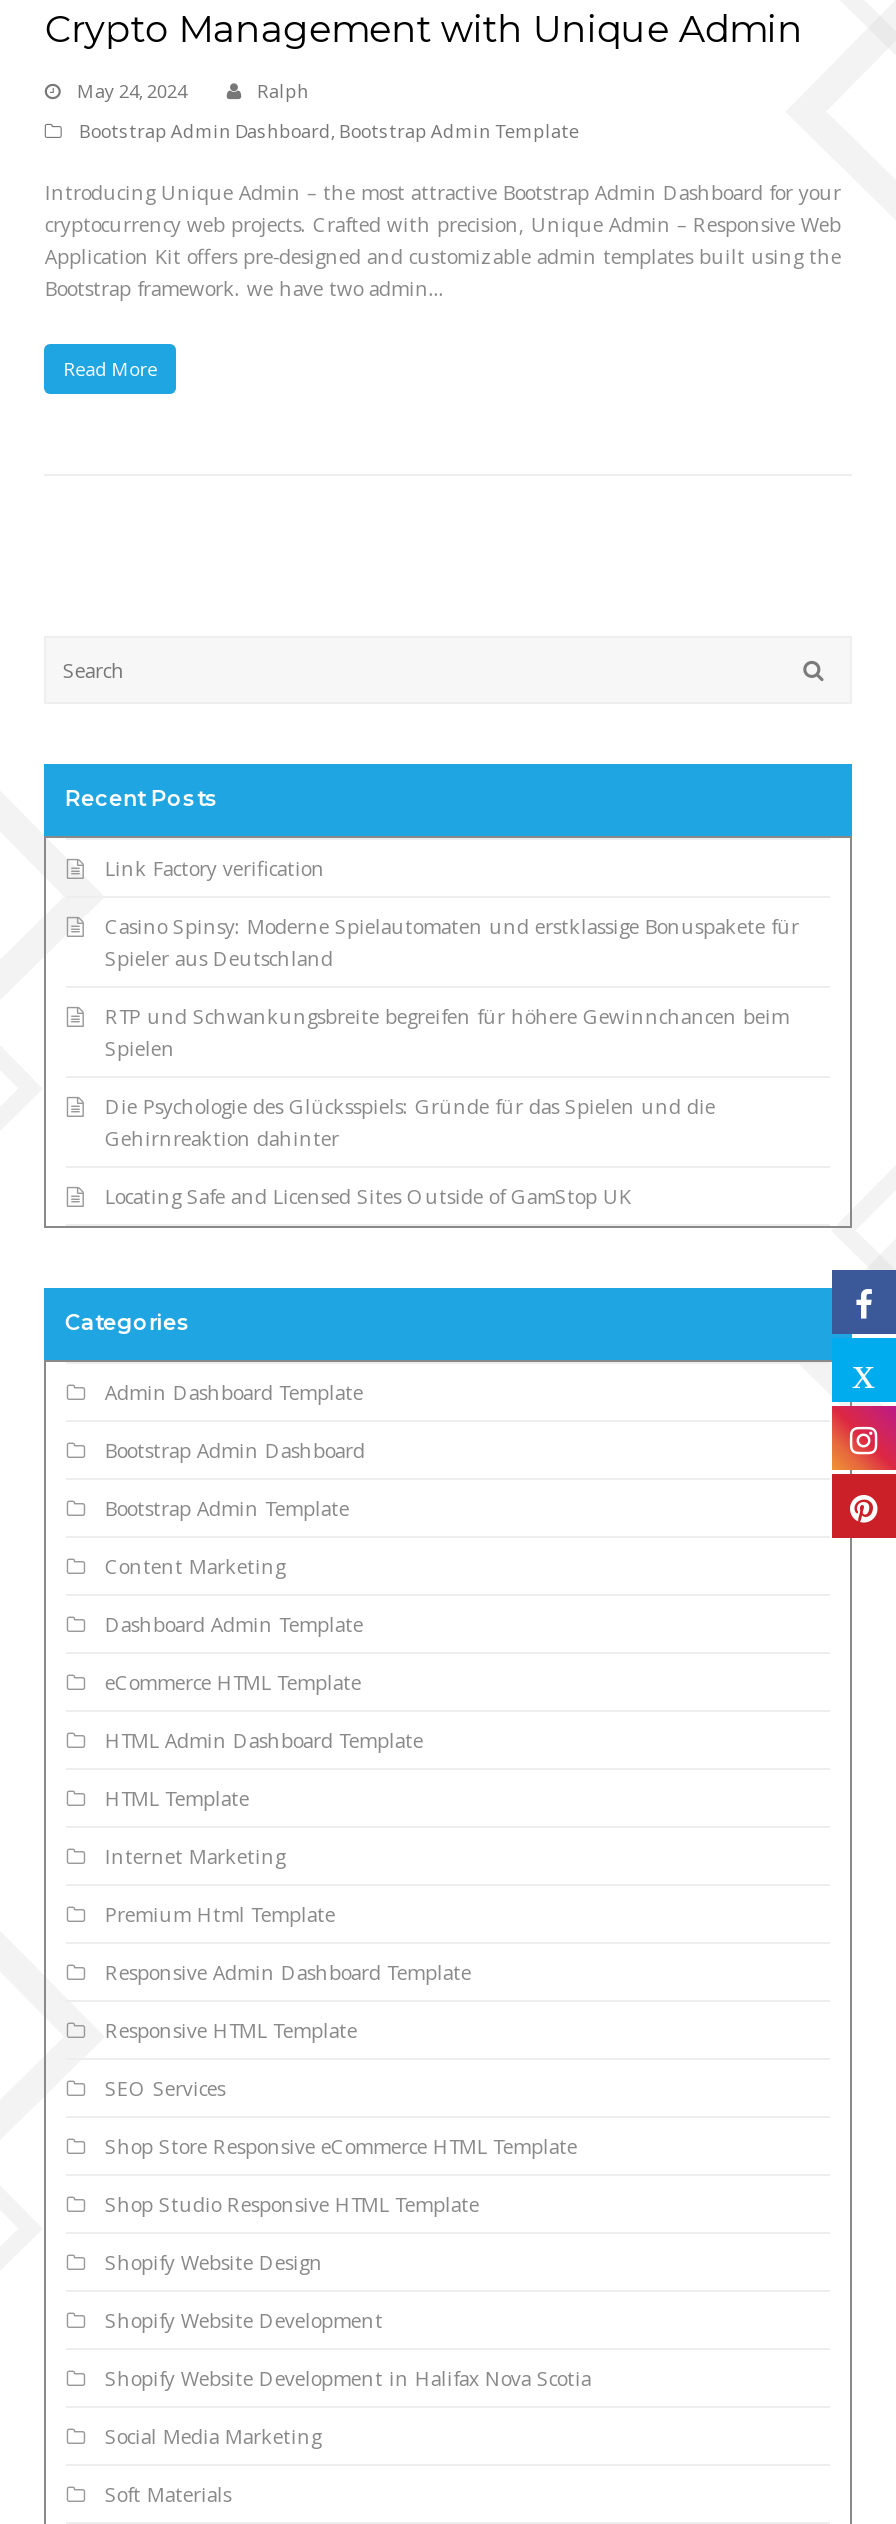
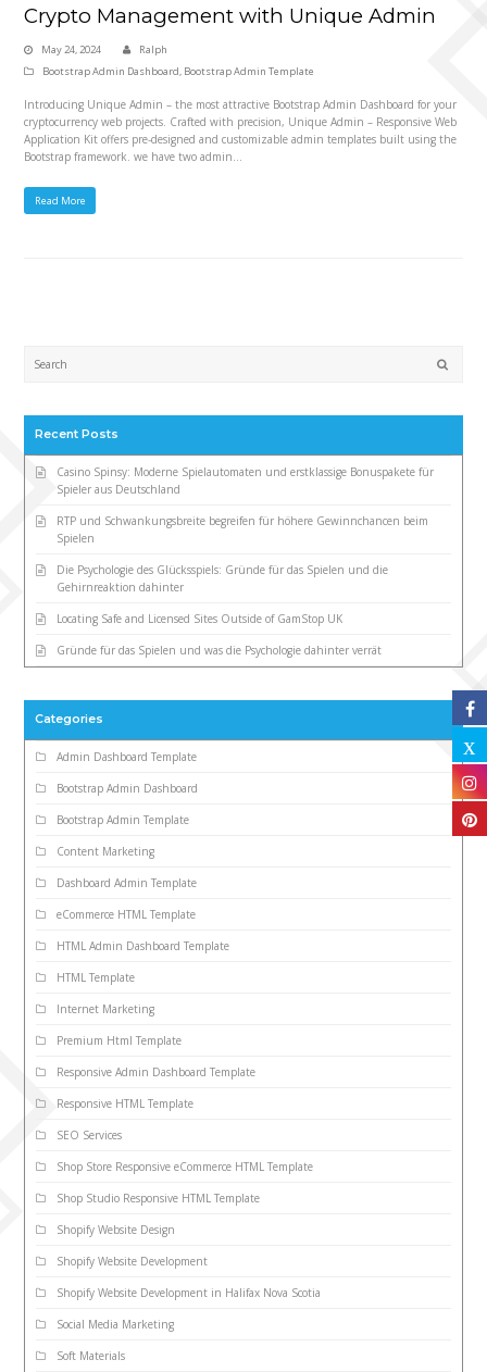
[105,853,325,881] Link Factory verification -> none
moved [105,911,799,1209] -> [57,464,434,626]: Casino Spinsy: Moderne Spielautomaten und erstklassige Bonuspakete für | Spieler aus Deutschland | RTP und Schwankungsbreite begreifen für höhere Gewinnchancen beim | Spielen | Die Psychologie des Glücksspiels: Gründe für das Spielen und die | Gehirnreaktion dahinter | Locating Safe and Licensed Sites Outside of GamStop UK
none -> [57,642,382,657] Gründe für das Spielen und was die Psychologie dahinter verrät

